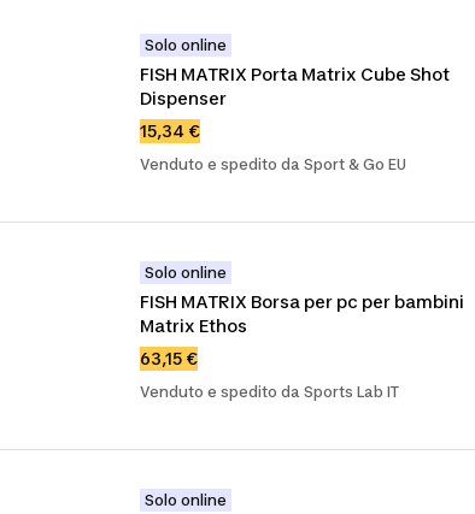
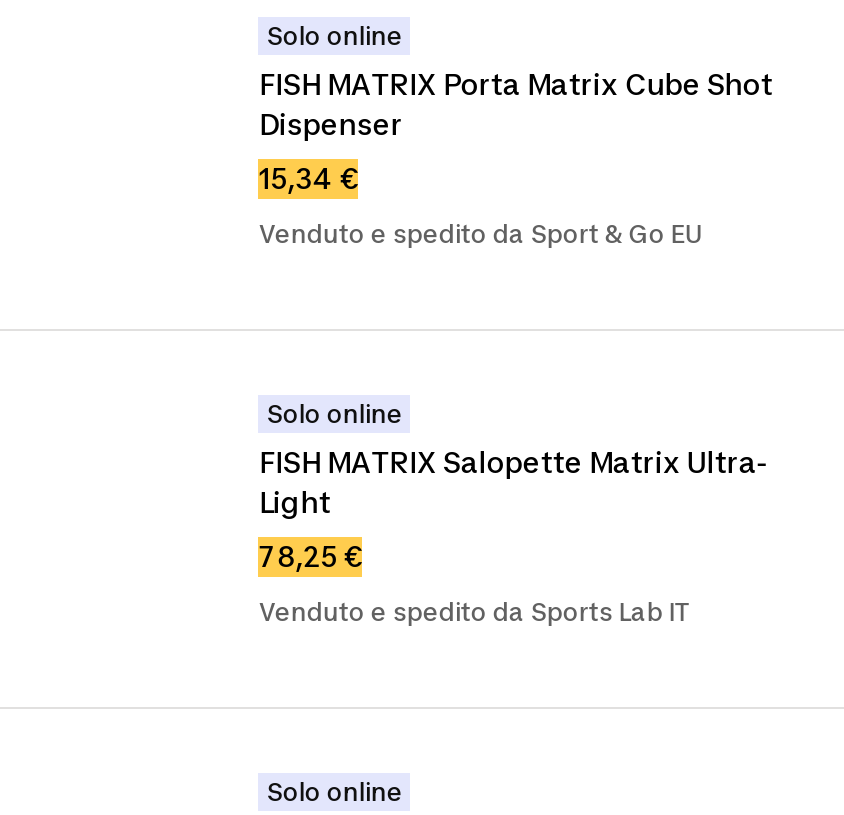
[140,291,465,336] FISH MATRIX Borsa per pc per bambini | Matrix Ethos -> [259,445,769,519] FISH MATRIX Salopette Matrix Ultra- | Light
[140,348,198,368] 63,15 € -> [259,539,363,573] 78,25 €

